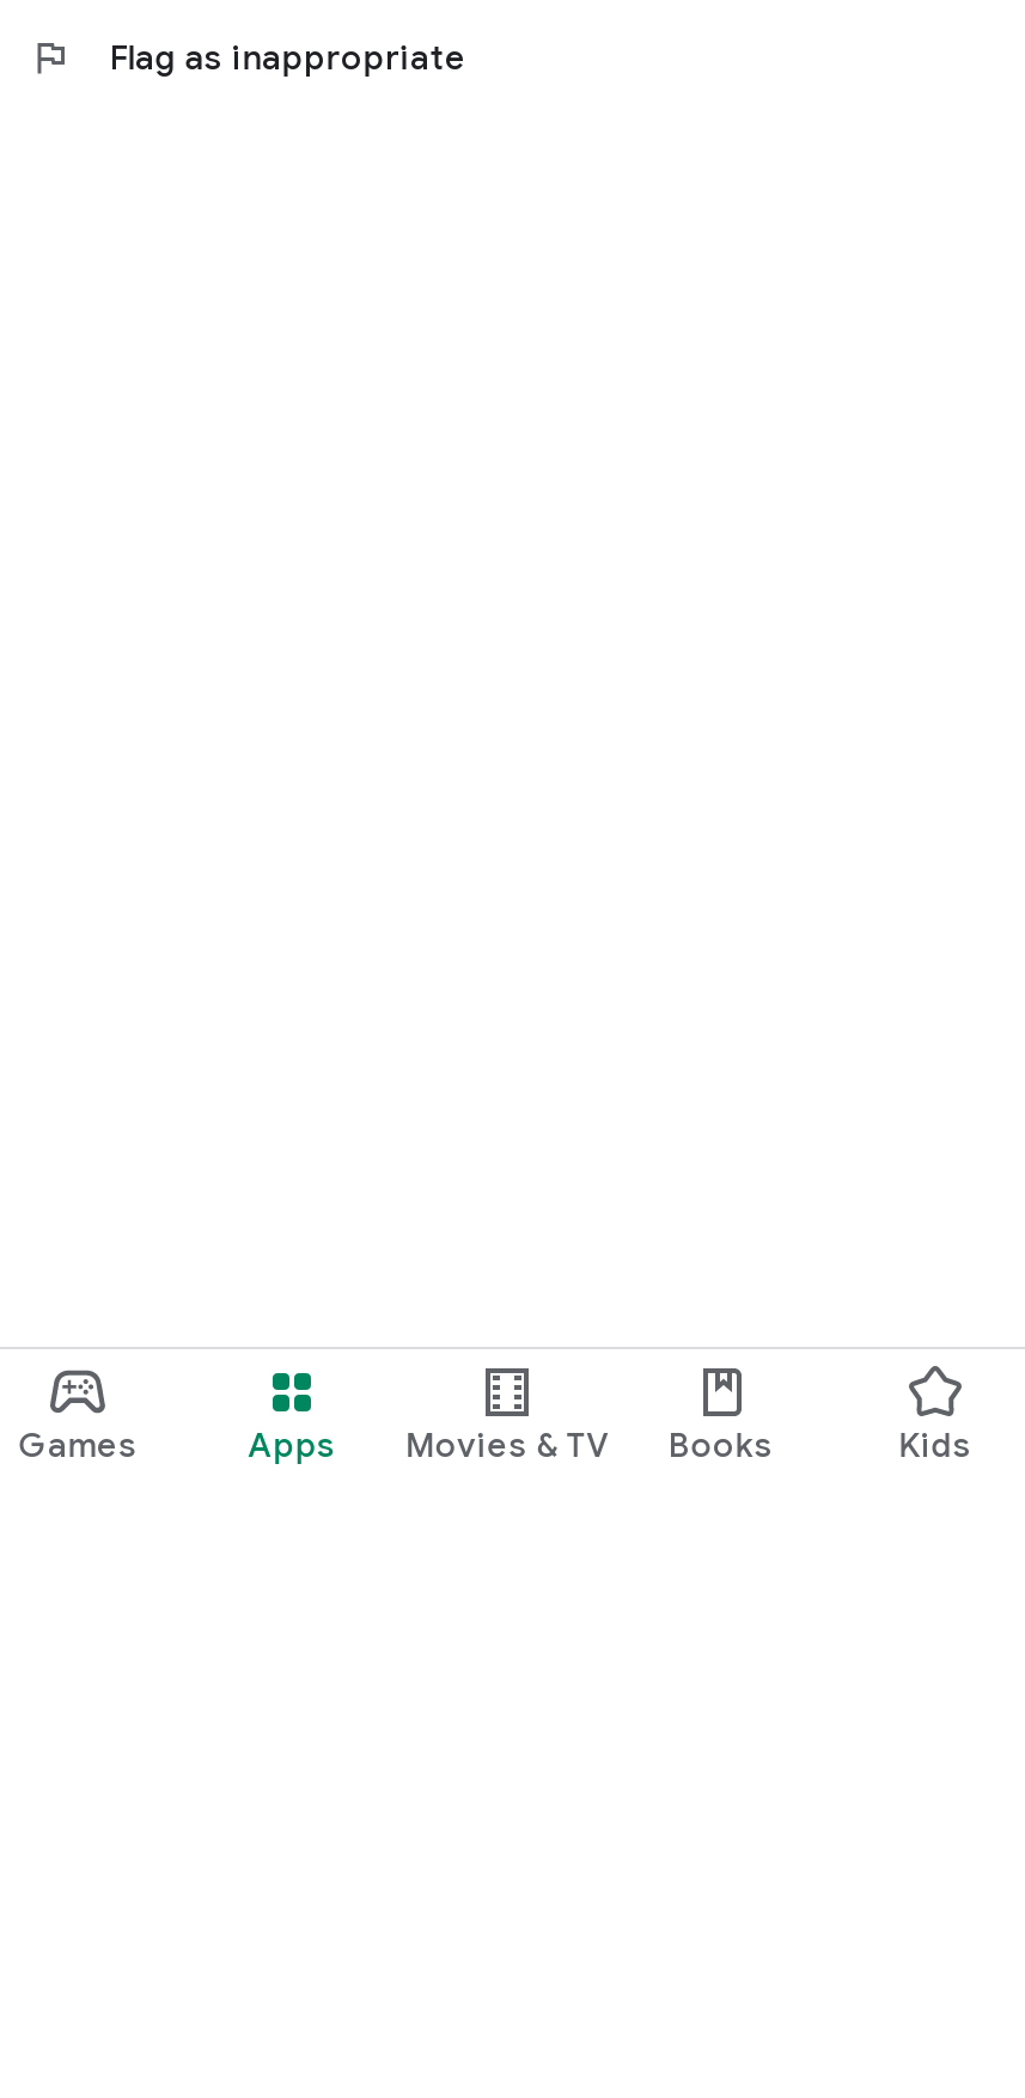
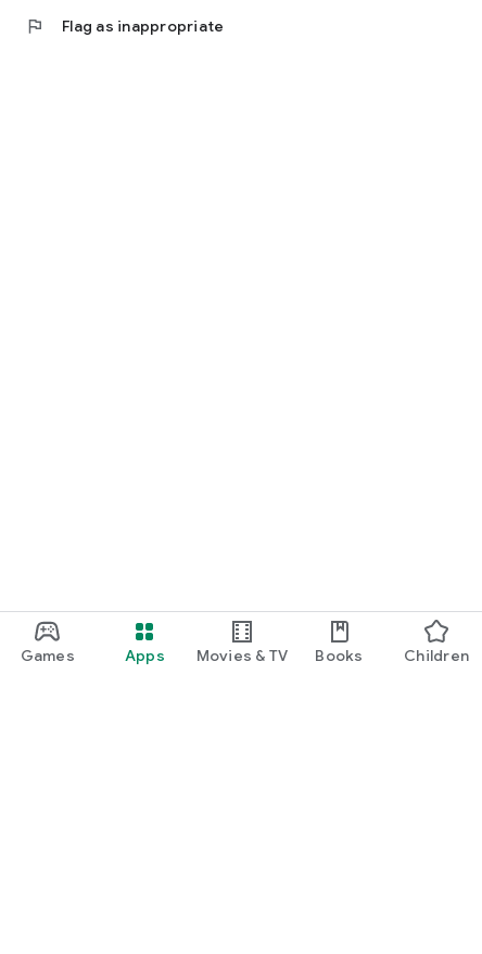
[899,1422,973,1465] Kids -> [404,645,469,665] Children

